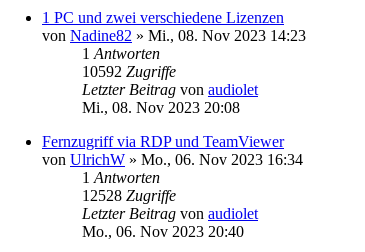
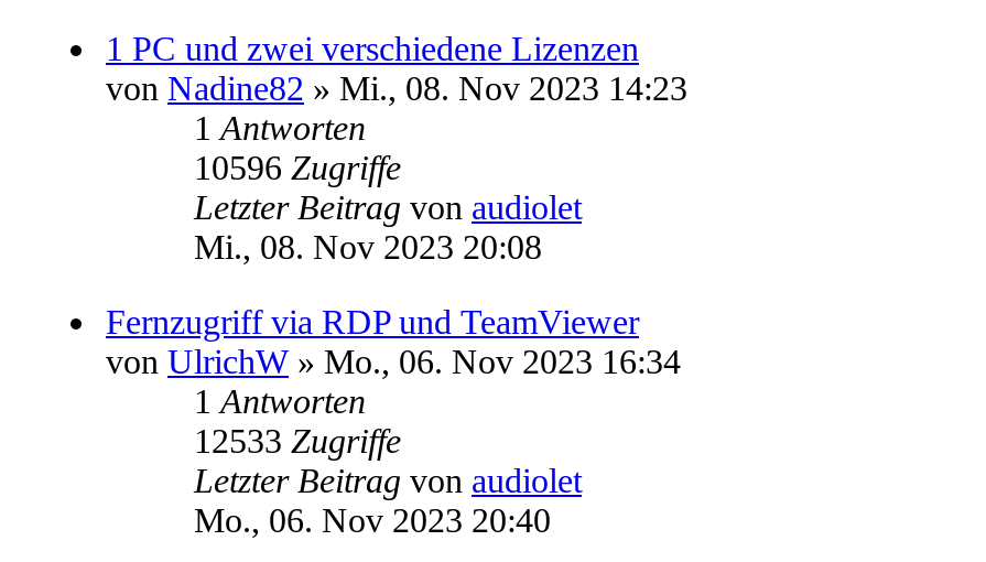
[82,63,176,80] 10592 Zugriffe -> [194,149,401,186] 10596 Zugriffe
[82,187,176,204] 12528 Zugriffe -> [194,422,401,459] 12533 Zugriffe

